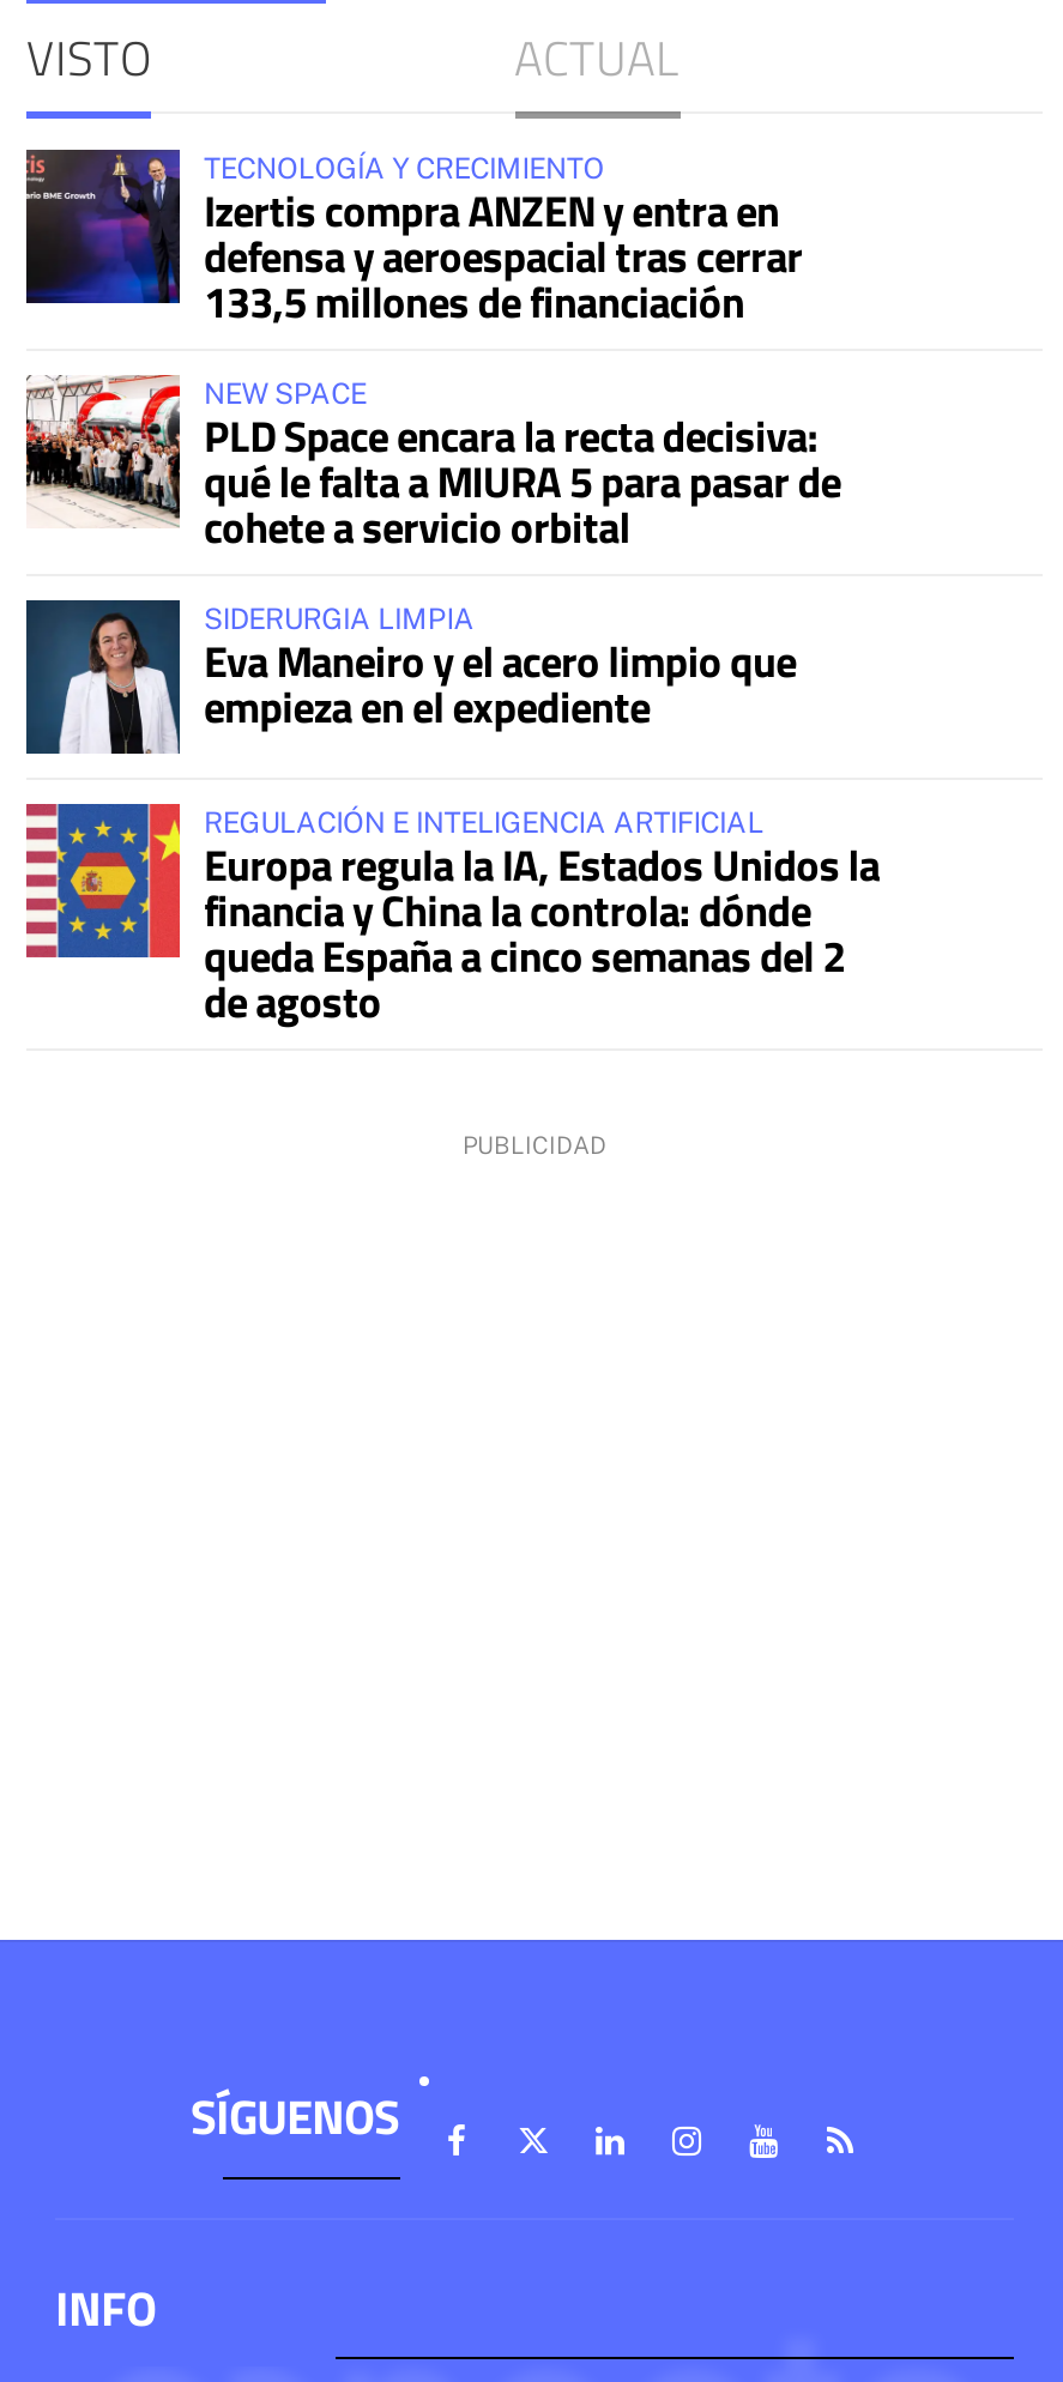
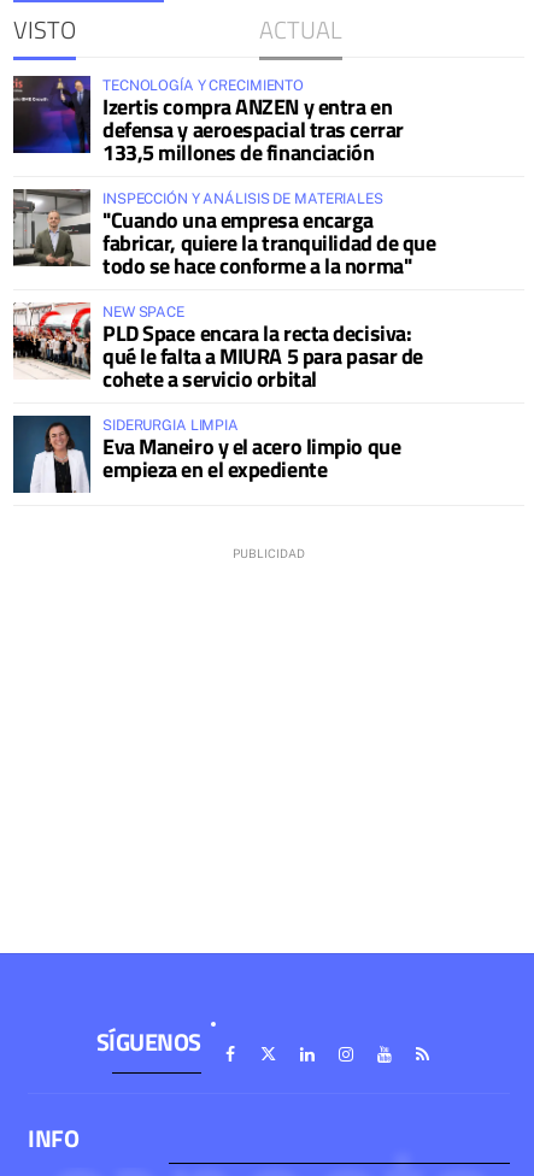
none -> [13,189,436,281] [image] | INSPECCIÓN Y ANÁLISIS DE MATERIALES | "Cuando una empresa encarga | fabricar, quiere la tranquilidad de que | todo se hace conforme a la norma"
moved [22,373,841,738] -> [11,301,423,485]: [image] | NEW SPACE | PLD Space encara la recta decisiva: | qué le falta a MIURA 5 para pasar de | cohete a servicio orbital | SIDERURGIA LIMPIA | Eva Maneiro y el acero limpio que | empieza en el expediente
[24,802,879,1033] [image] | REGULACIÓN E INTELIGENCIA ARTIFICIAL | Europa regula la IA, Estados Unidos la | financia y China la controla: dónde | queda España a cinco semanas del 2 | de agosto -> none

